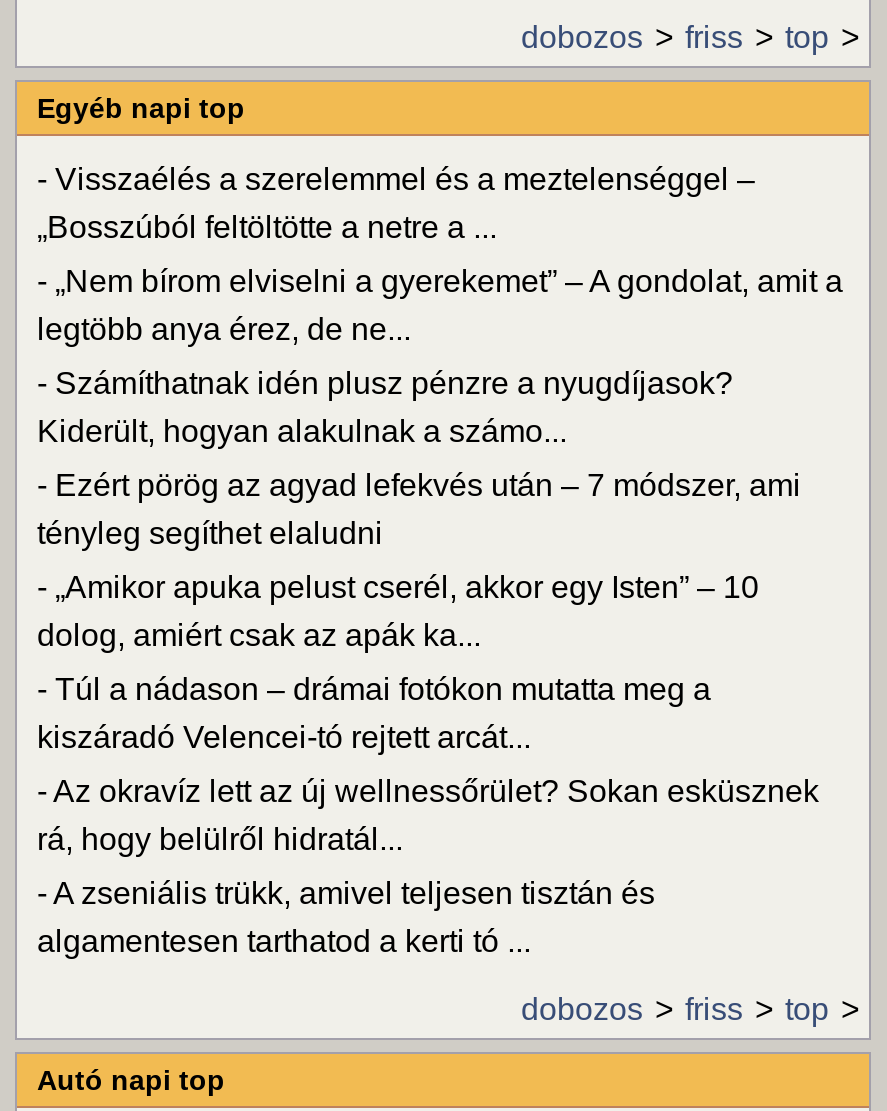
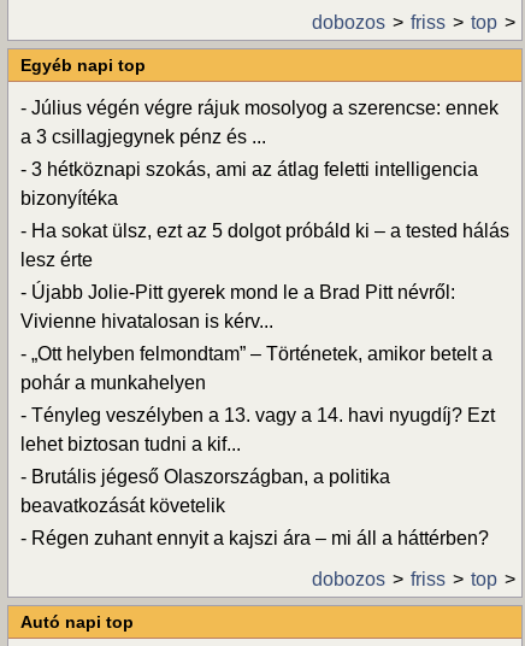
[37,162,755,244] - Visszaélés a szerelemmel és a meztelenséggel – | „Bosszúból feltöltötte a netre a ... -> [20,98,499,147] - Július végén végre rájuk mosolyog a szerencse: ennek | a 3 csillagjegynek pénz és ...
[37,264,843,346] - „Nem bírom elviselni a gyerekemet” – A gondolat, amit a | legtöbb anya érez, de ne... -> [20,159,478,209] - 3 hétköznapi szokás, ami az átlag feletti intelligencia | bizonyítéka
[37,366,733,448] - Számíthatnak idén plusz pénzre a nyugdíjasok? | Kiderült, hogyan alakulnak a számo... -> [20,221,509,270] - Ha sokat ülsz, ezt az 5 dolgot próbáld ki – a tested hálás | lesz érte
[37,468,801,550] - Ezért pörög az agyad lefekvés után – 7 módszer, ami | tényleg segíthet elaludni -> [20,282,455,331] - Újabb Jolie-Pitt gyerek mond le a Brad Pitt névről: | Vivienne hivatalosan is kérv...
[37,570,759,652] - „Amikor apuka pelust cserél, akkor egy Isten” – 10 | dolog, amiért csak az apák ka... -> [20,343,492,393] - „Ott helyben felmondtam” – Történetek, amikor betelt a | pohár a munkahelyen
[37,672,711,754] - Túl a nádason – drámai fotókon mutatta meg a | kiszáradó Velencei-tó rejtett arcát... -> [20,405,495,454] - Tényleg veszélyben a 13. vagy a 14. havi nyugdíj? Ezt | lehet biztosan tudni a kif...
[37,774,819,856] - Az okravíz lett az új wellnessőrület? Sokan esküsznek | rá, hogy belülről hidratál... -> [20,466,390,516] - Brutális jégeső Olaszországban, a politika | beavatkozását követelik
[37,876,655,958] - A zseniális trükk, amivel teljesen tisztán és | algamentesen tarthatod a kerti tó ... -> [20,528,489,548] - Régen zuhant ennyit a kajszi ára – mi áll a háttérben?

